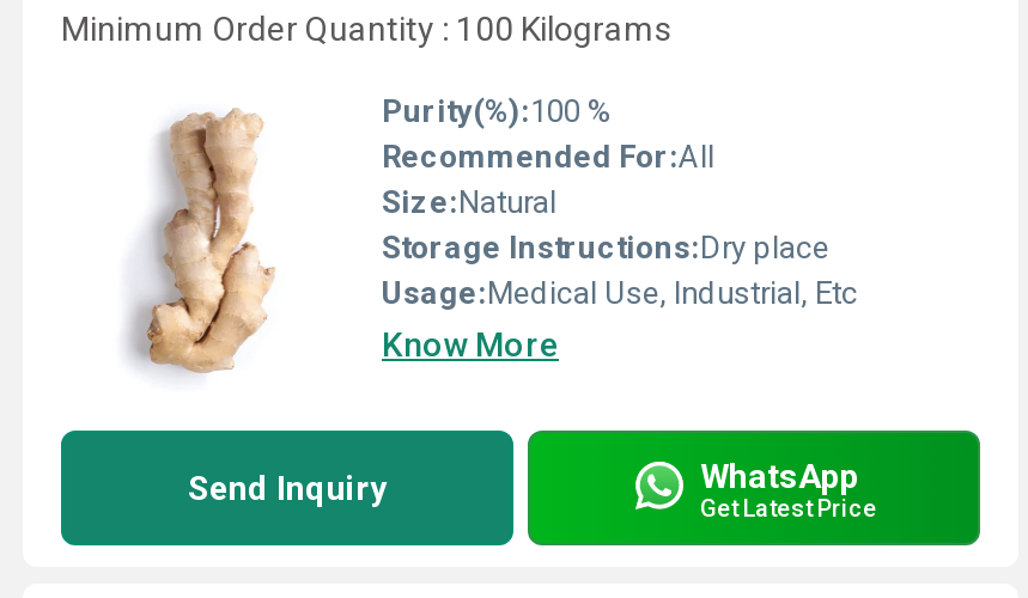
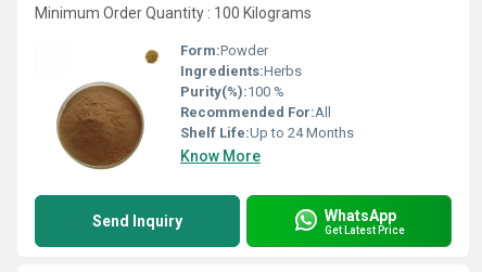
none -> [180,42,302,79] Form:Powder | Ingredients:Herbs
moved [382,93,714,175] -> [180,83,331,120]: Purity(%):100 % | Recommended For:All
[123,108,858,371] [image] | Size:Natural | Storage Instructions:Dry place | Usage:Medical Use, Industrial, Etc -> [55,81,354,169] [image] | Shelf Life:Up to 24 Months

